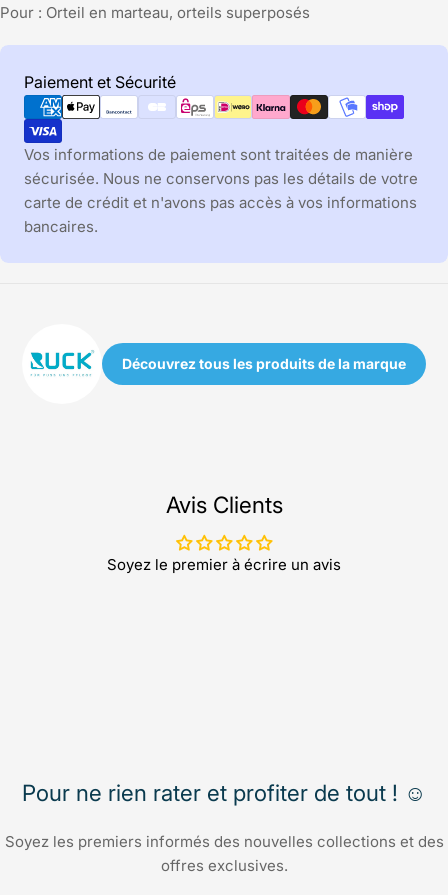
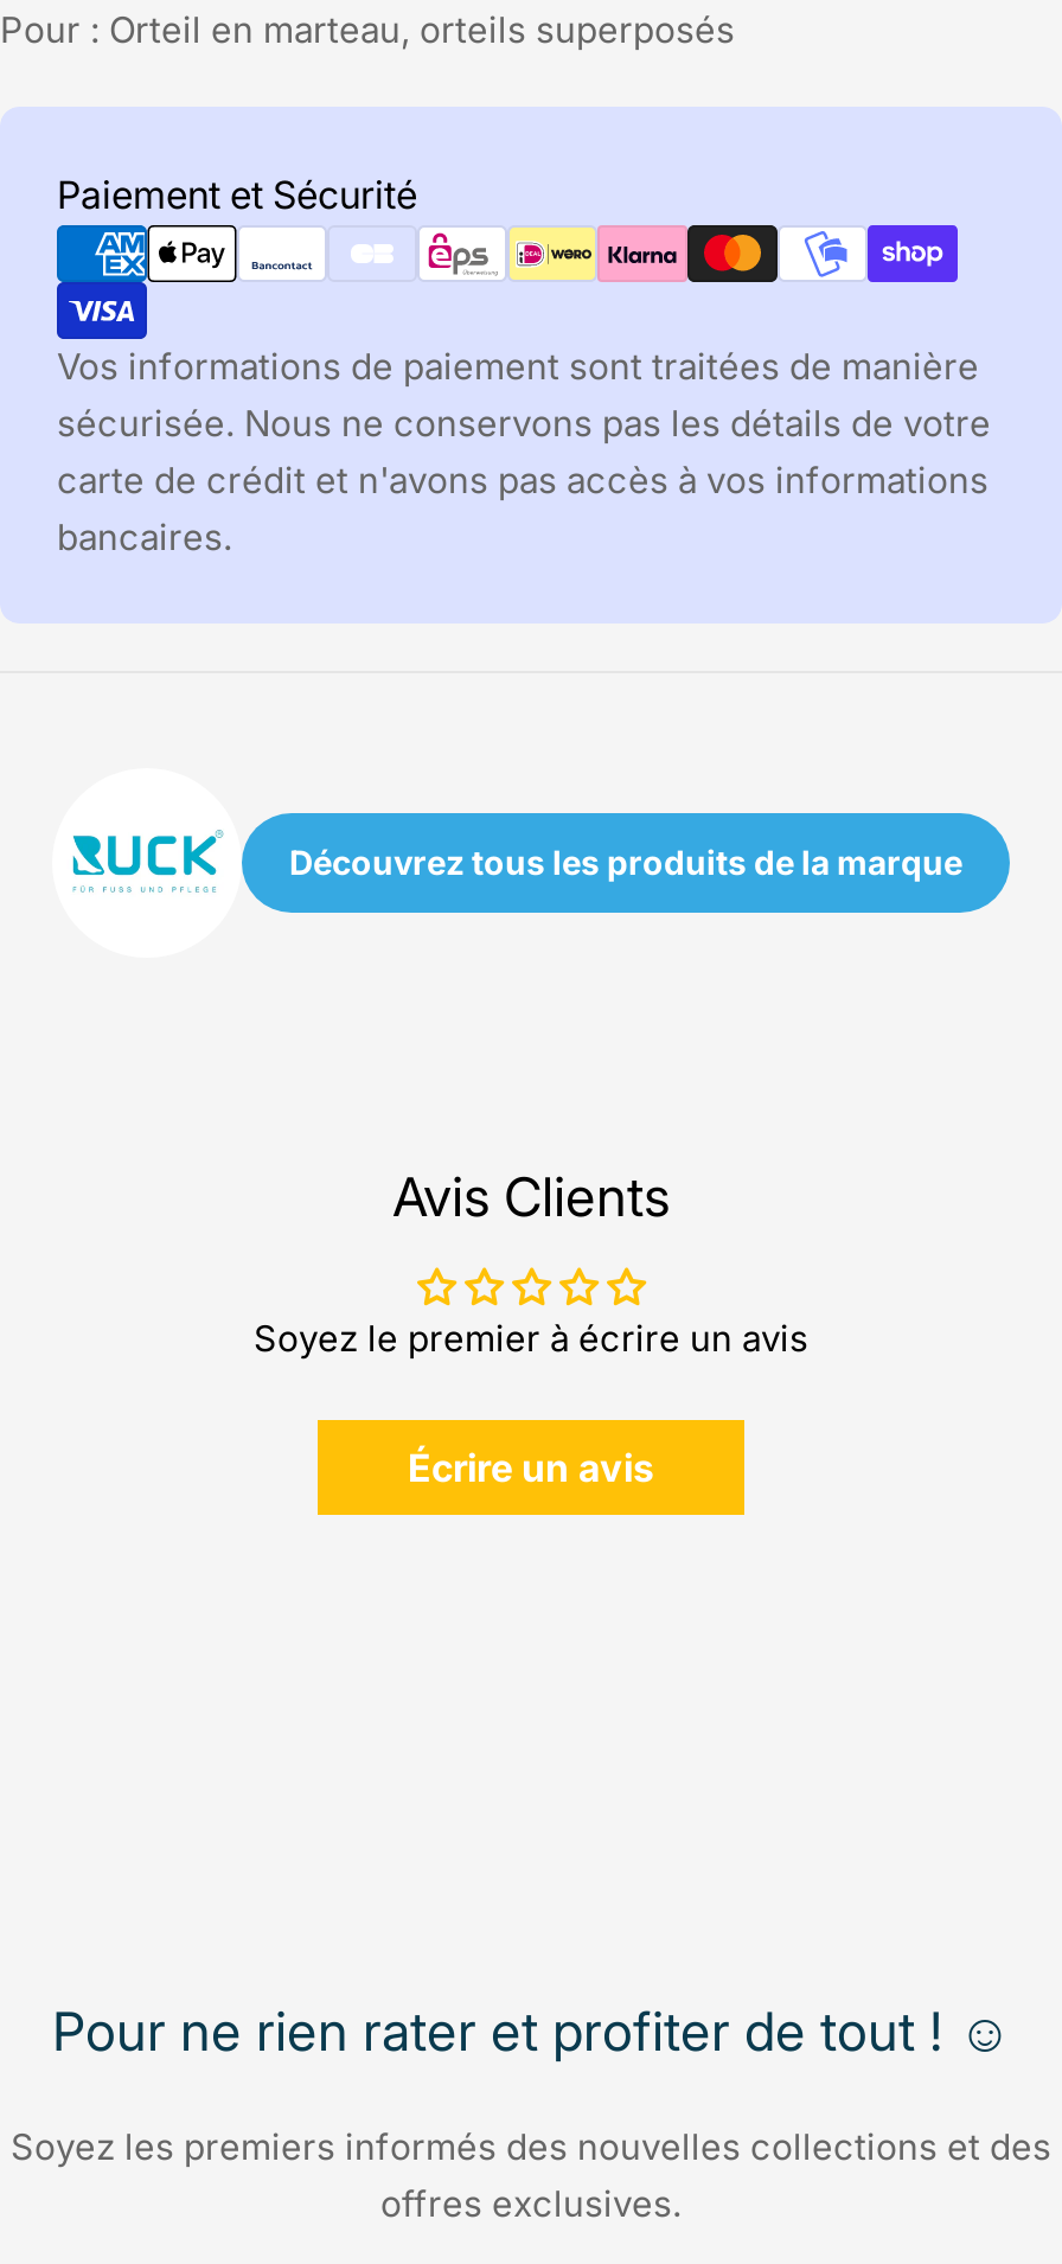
none -> [408,1443,654,1491] Écrire un avis

